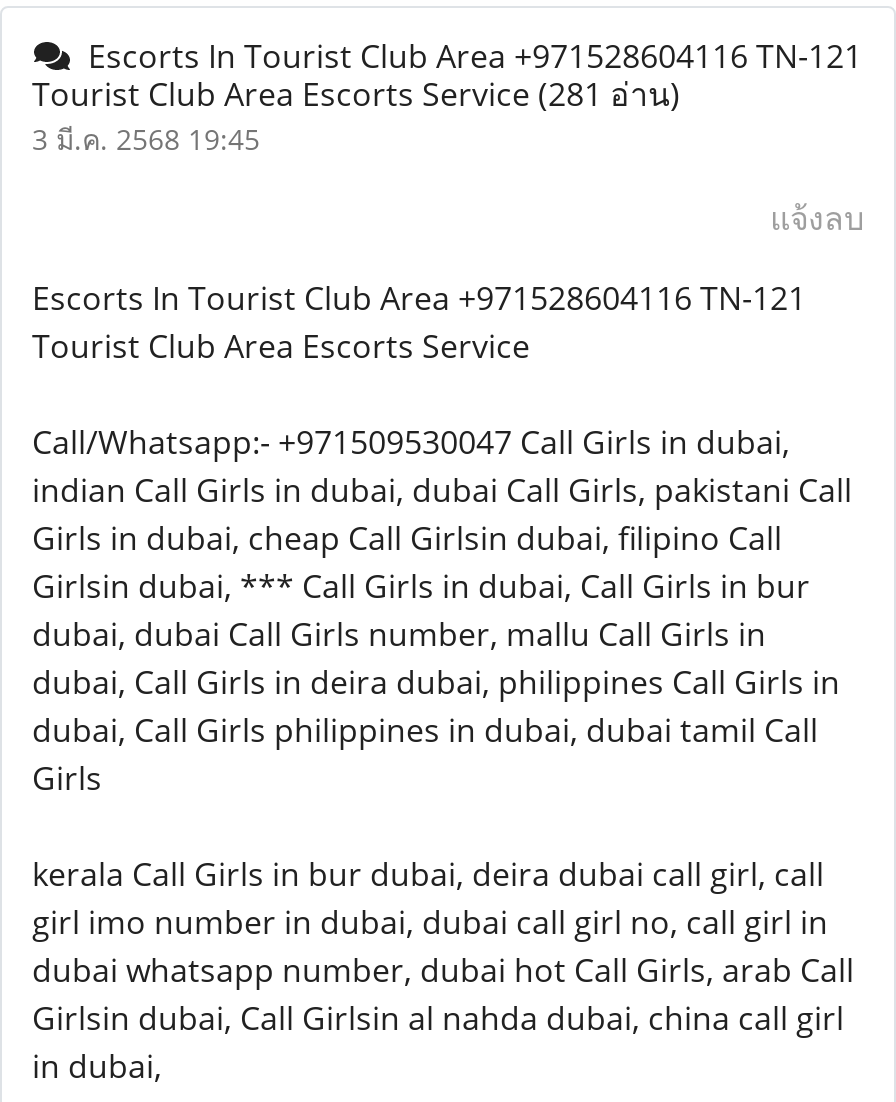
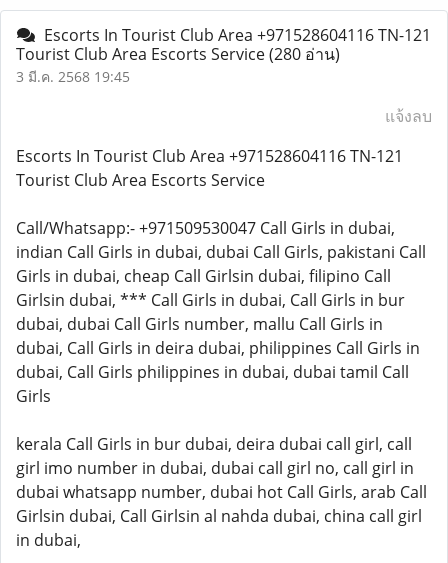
[32,72,680,116] Tourist Club Area Escorts Service (281 อ่าน) -> [16,43,340,65] Tourist Club Area Escorts Service (280 อ่าน)

